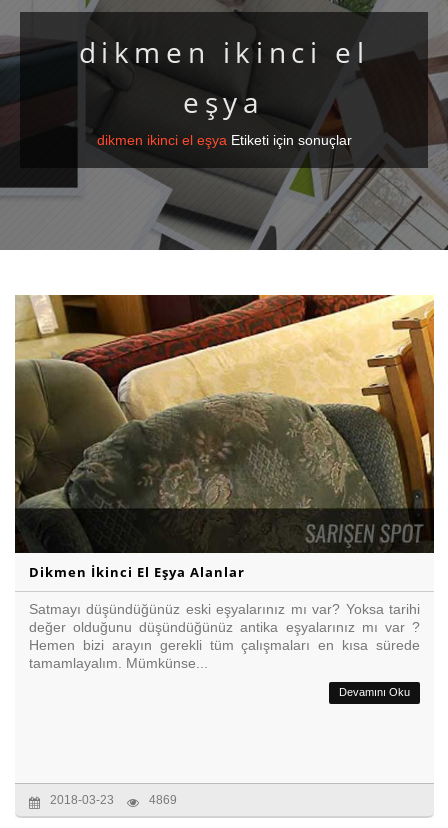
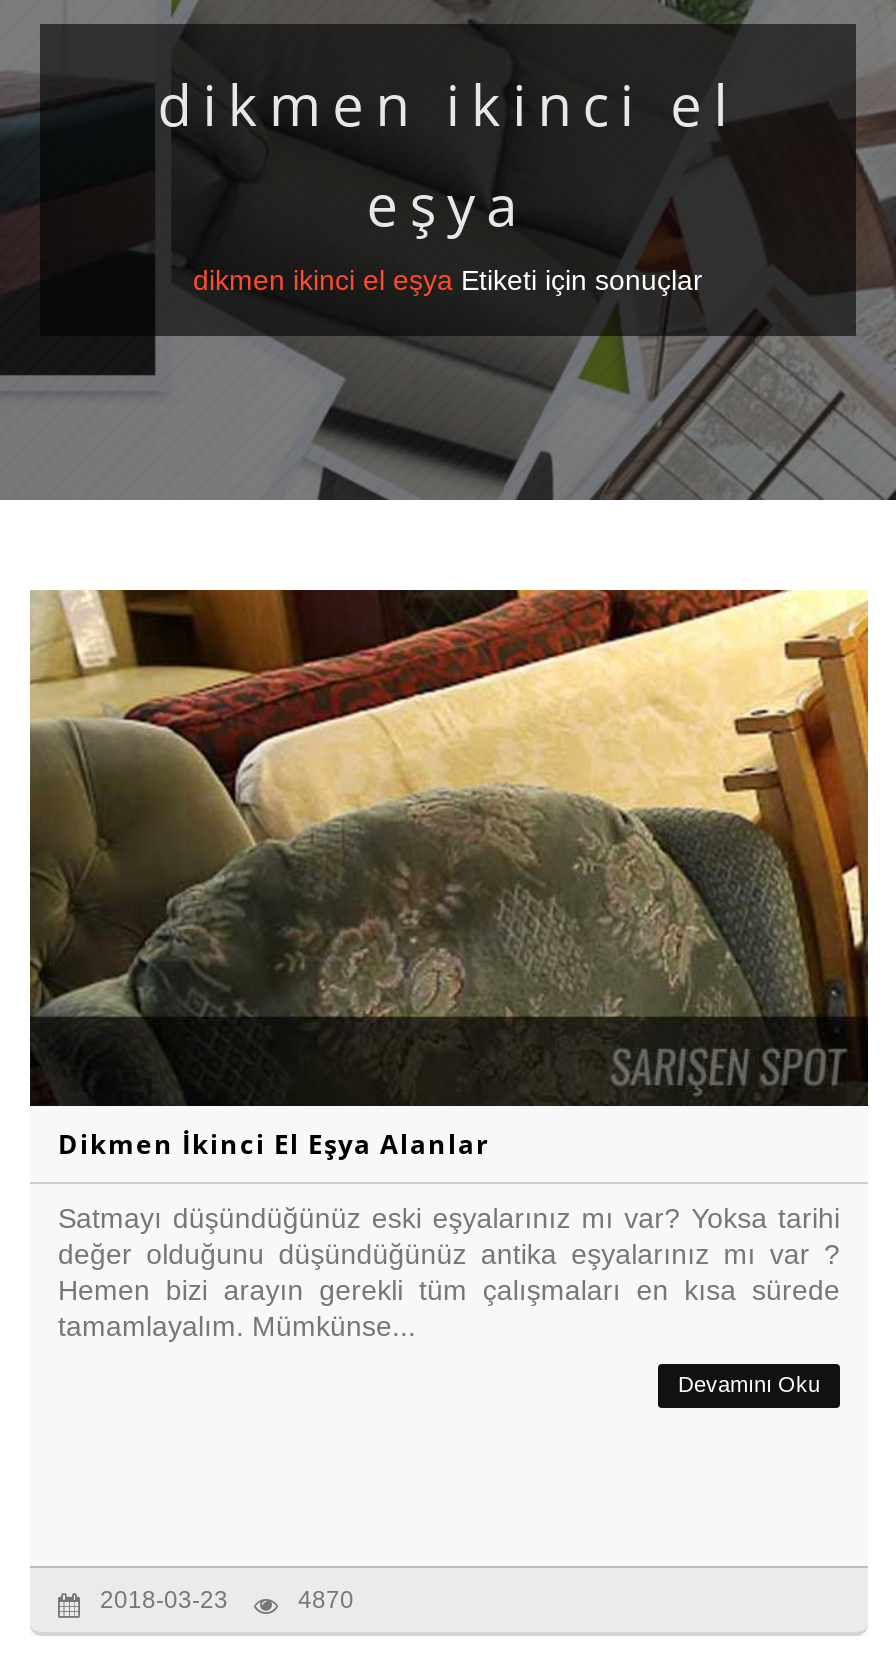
[149,793,177,807] 4869 -> [298,1587,354,1615] 4870

